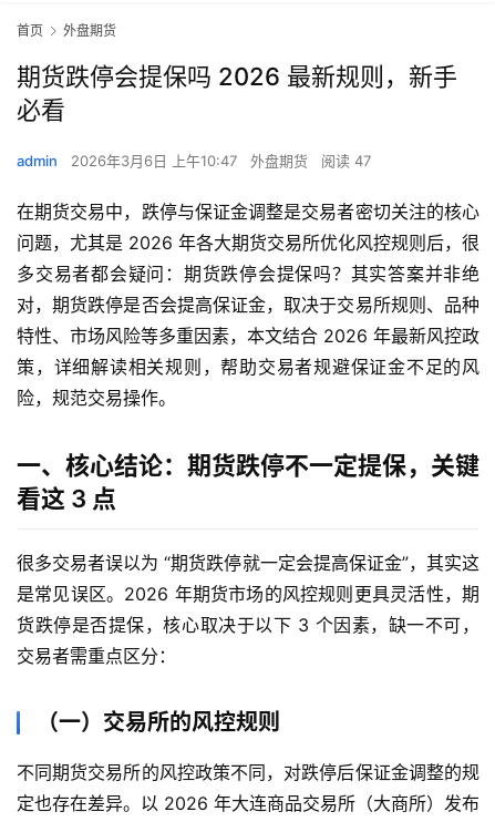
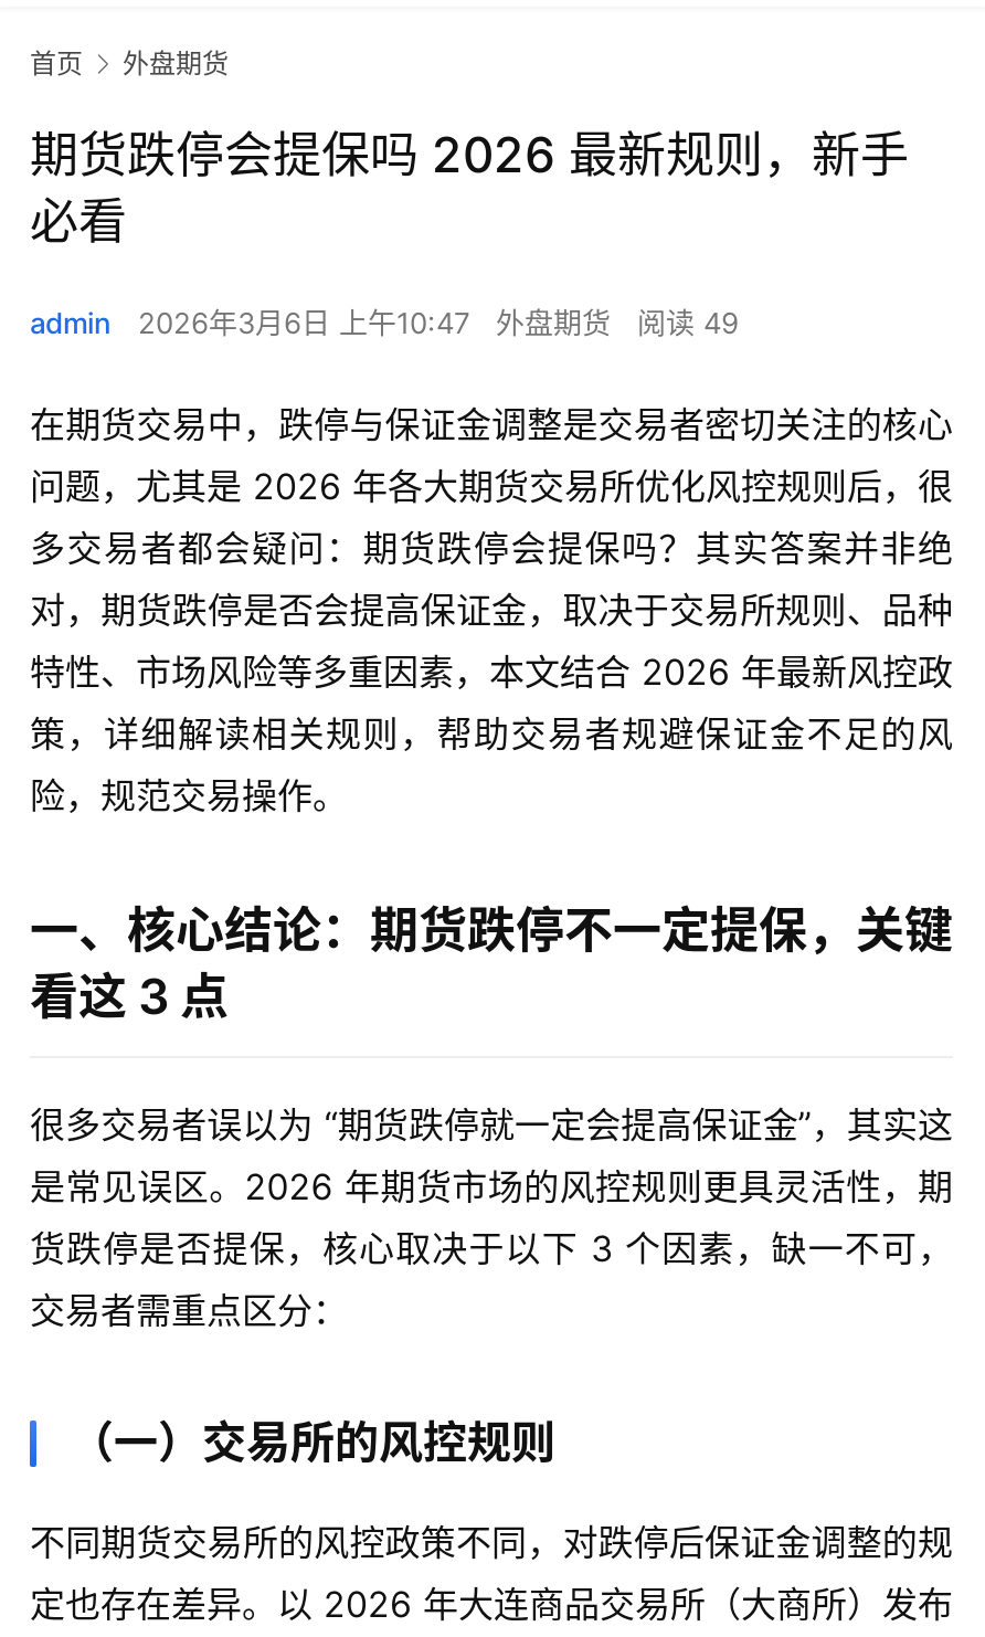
[17,152,371,170] admin 2026年3月6日 上午10:47 外盘期货 阅读 47 -> [30,305,739,341] admin 2026年3月6日 上午10:47 外盘期货 阅读 49

